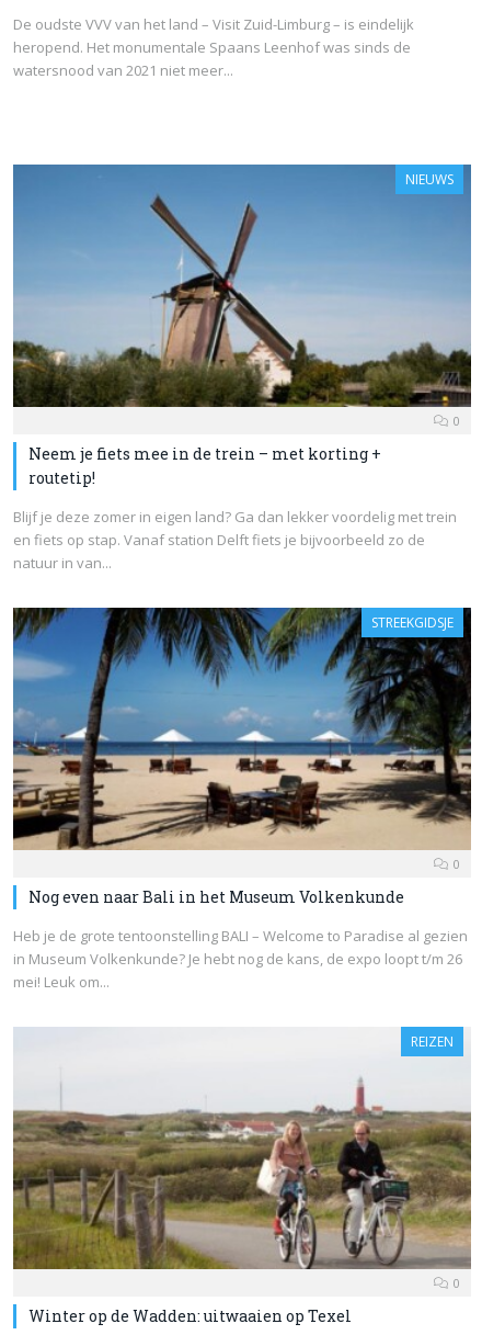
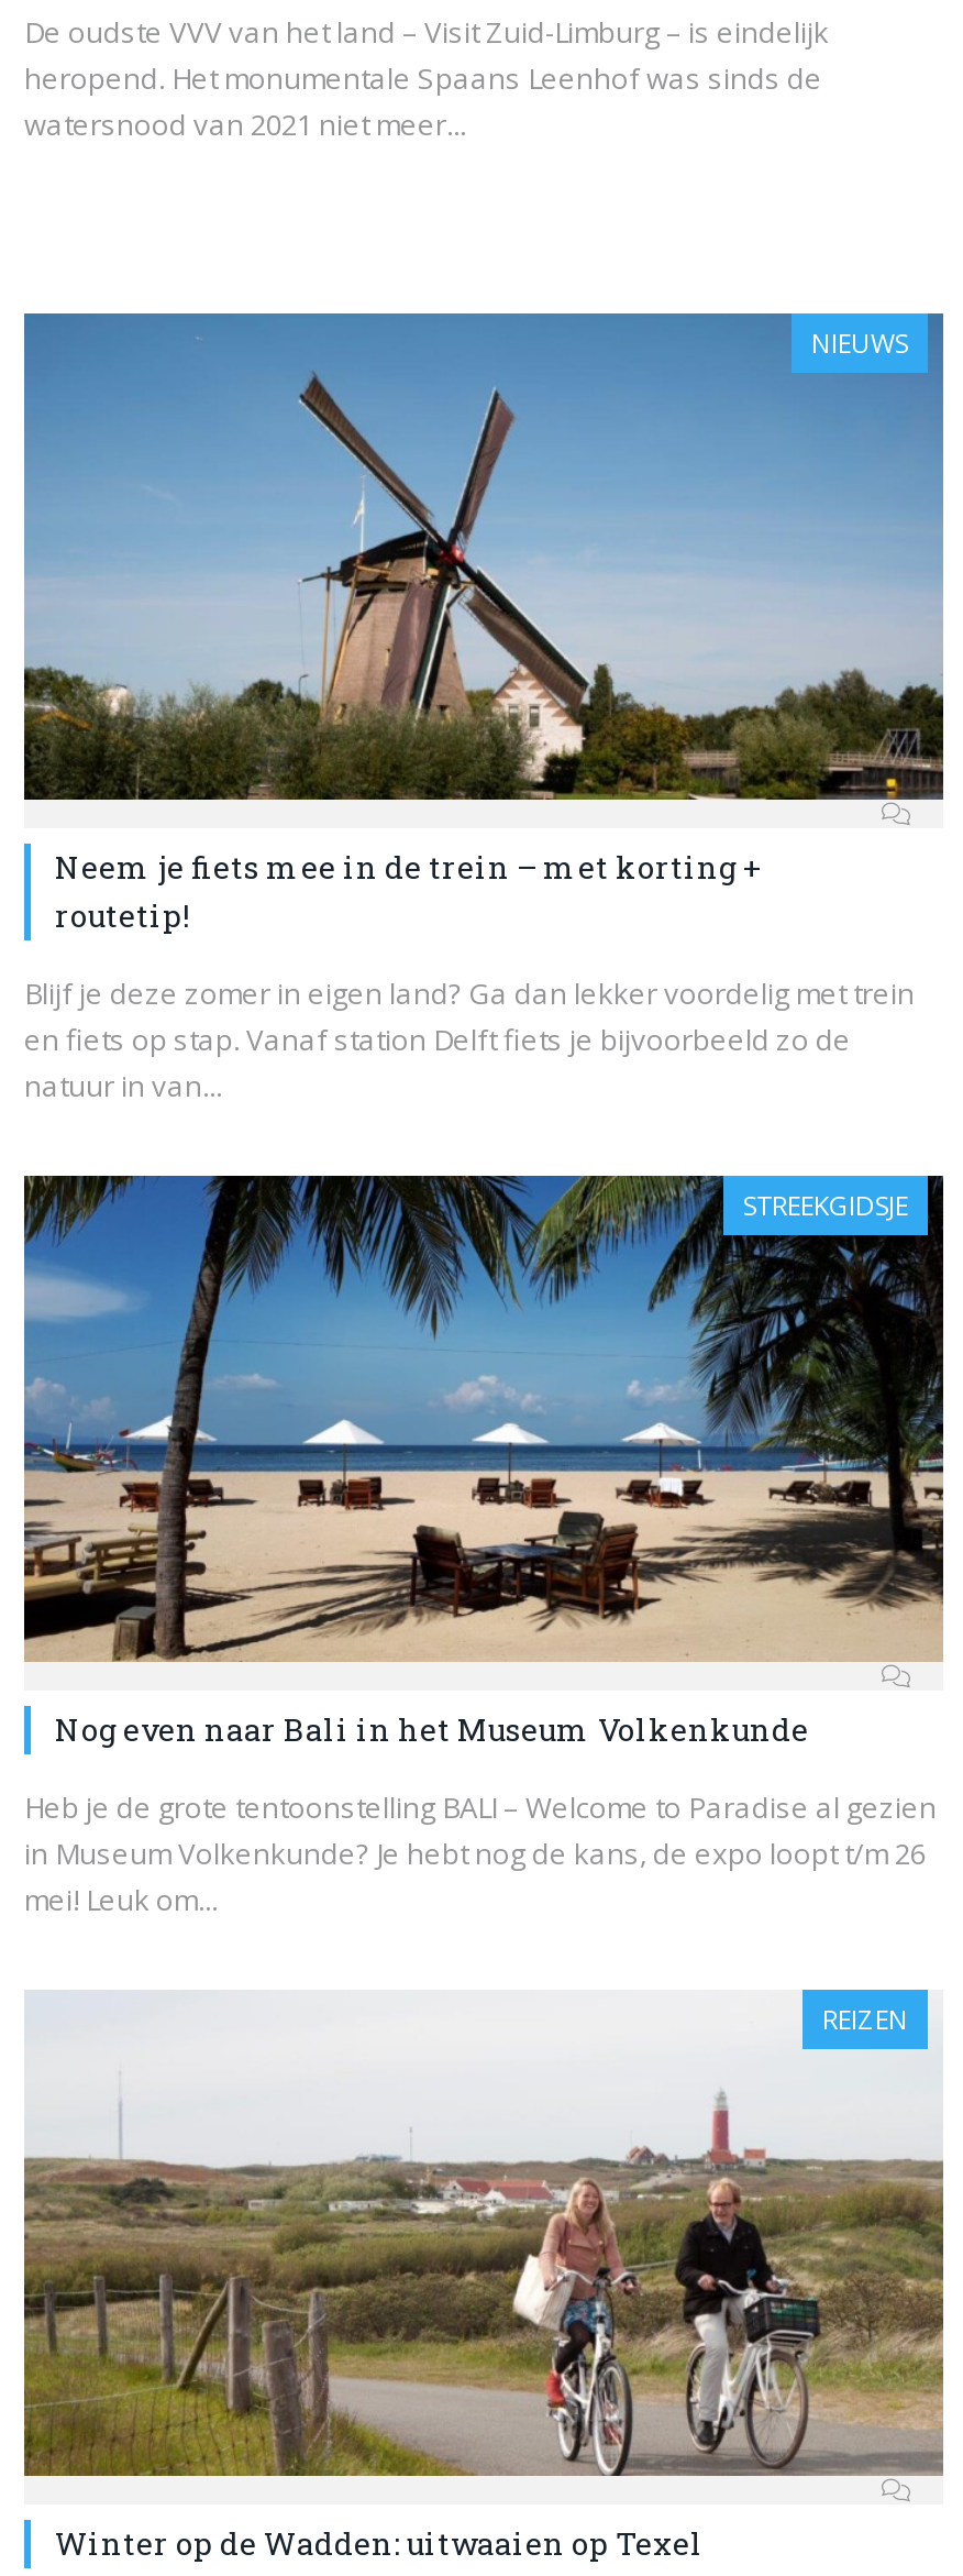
[453,412,460,429] 0 -> none
[453,855,460,872] 0 -> none
[453,1274,460,1291] 0 -> none

